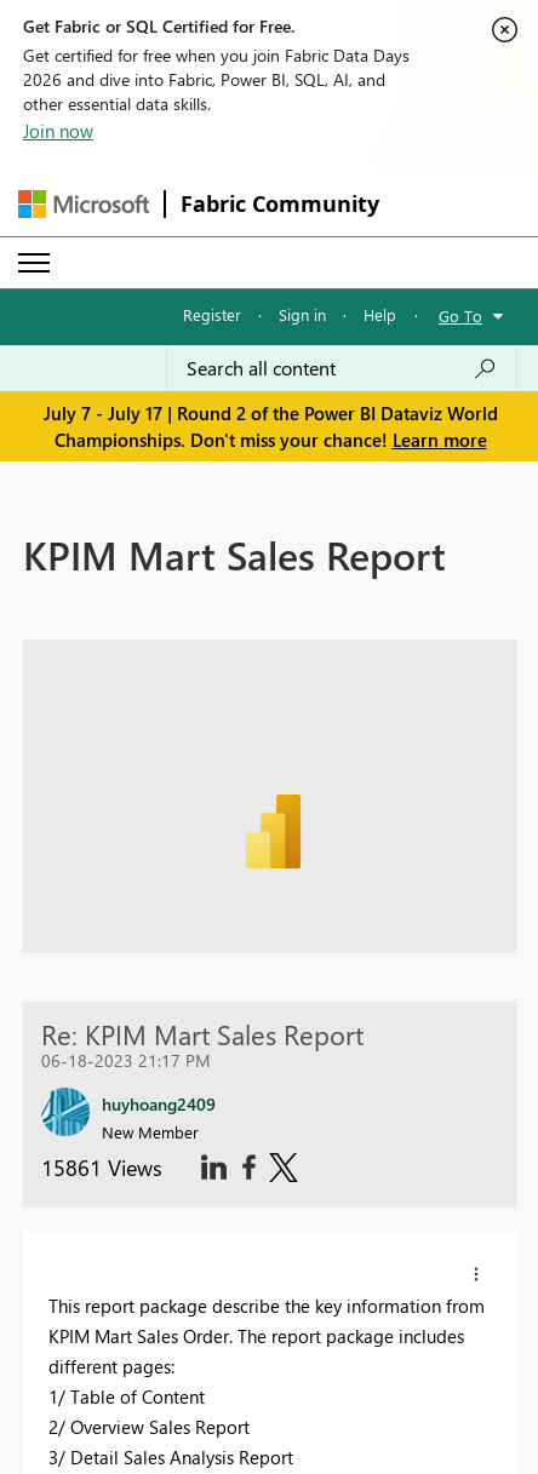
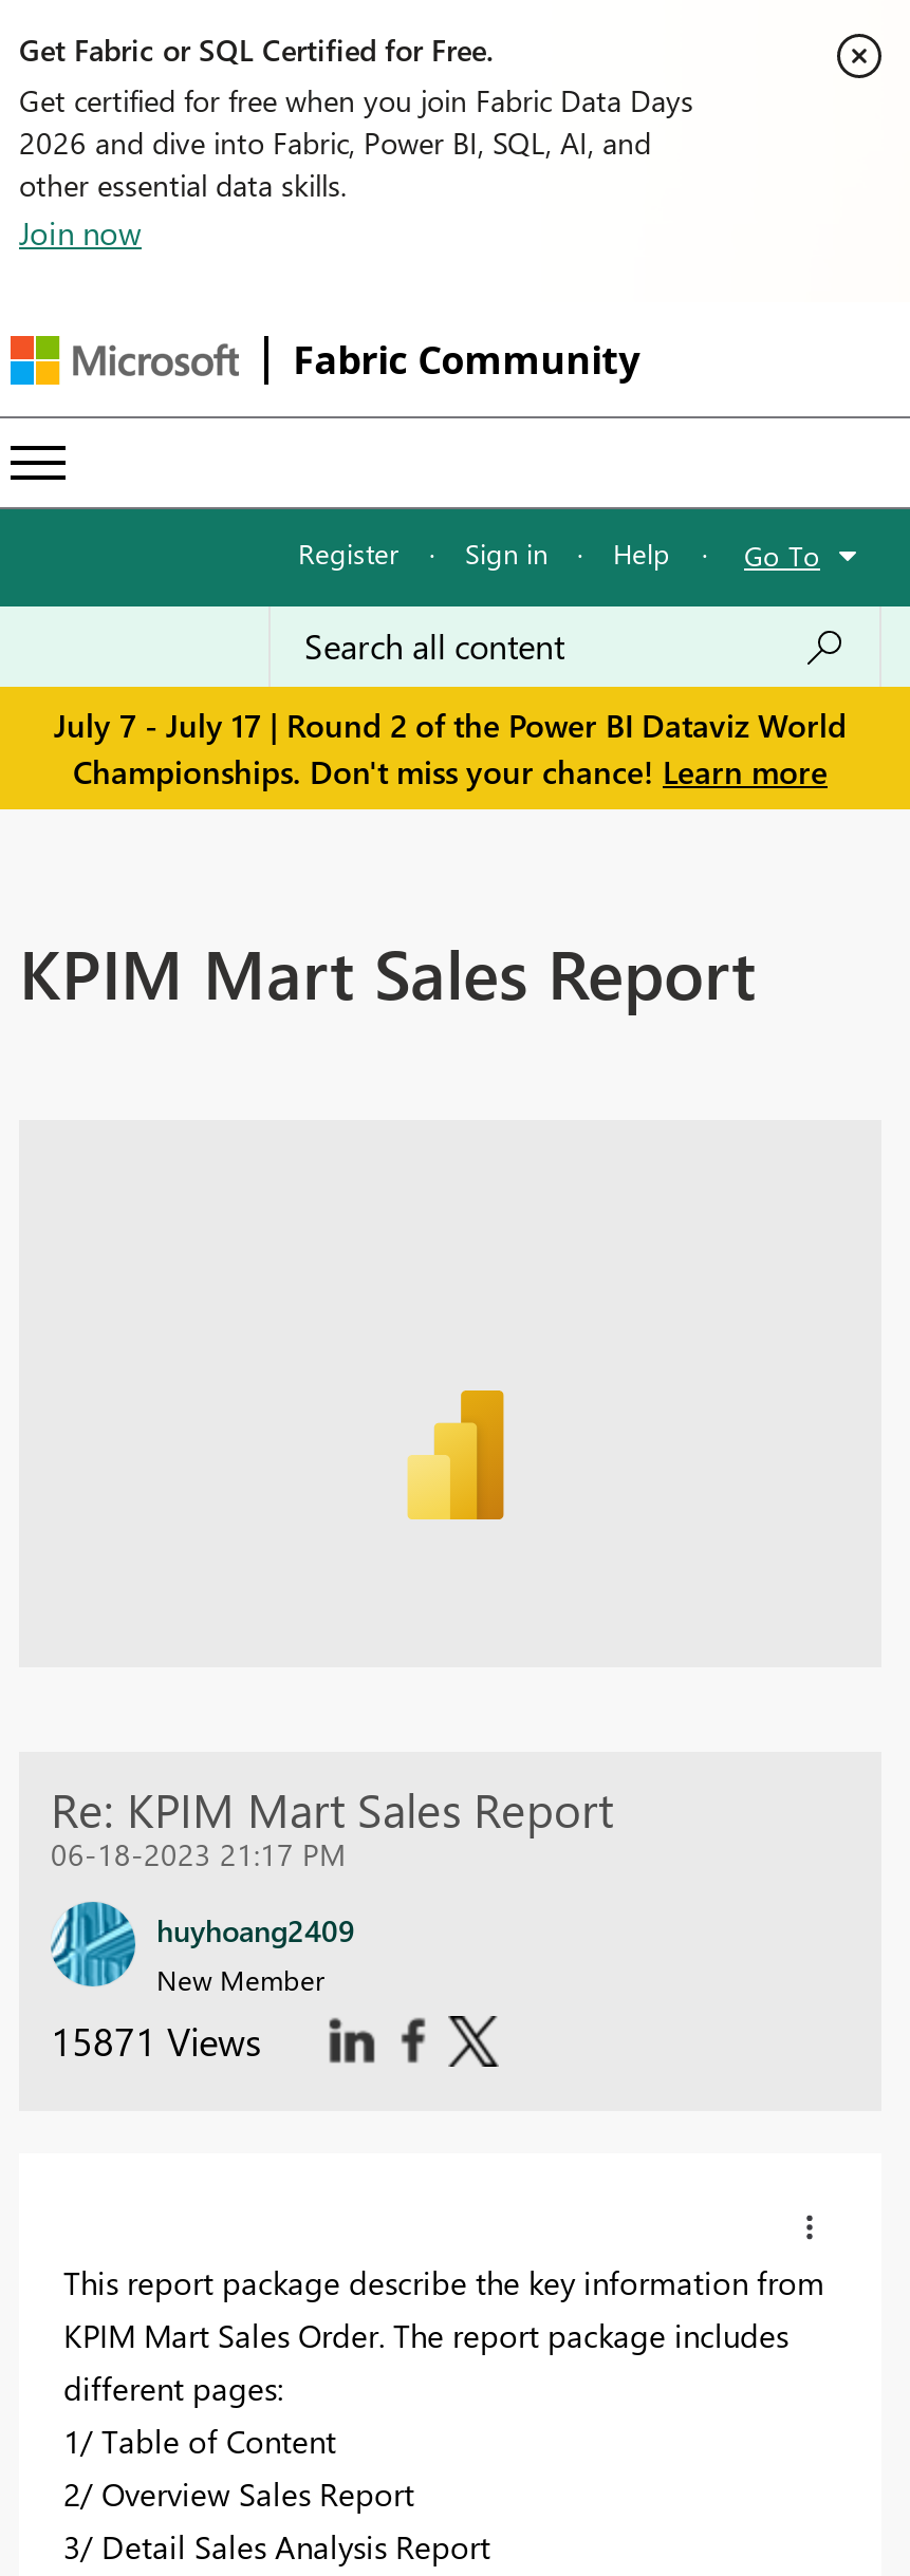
[41,1153,162,1182] 15861 Views -> [51,2016,262,2067] 15871 Views

